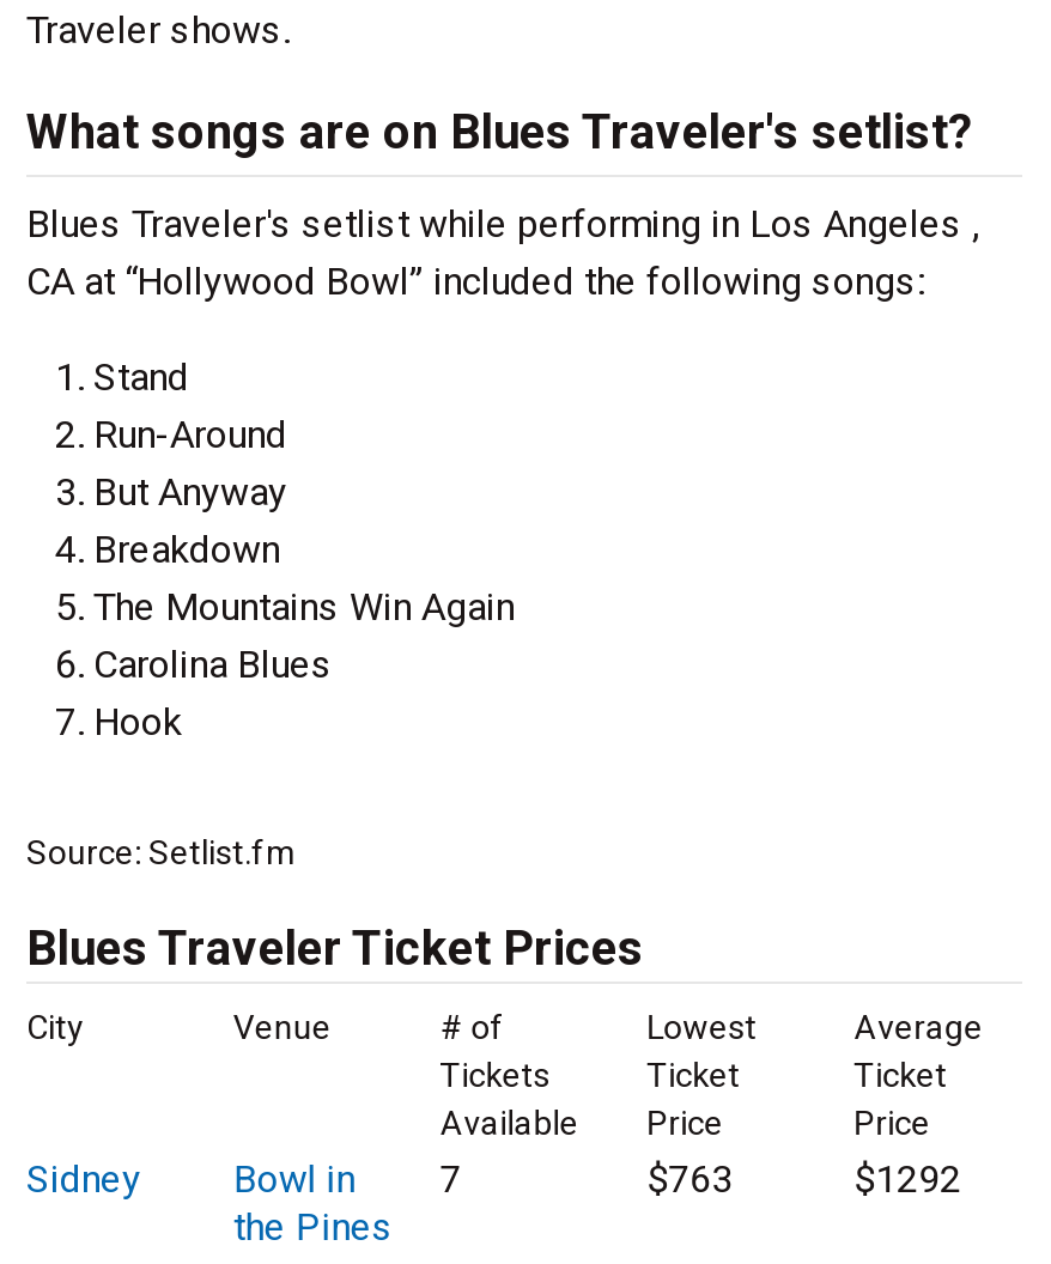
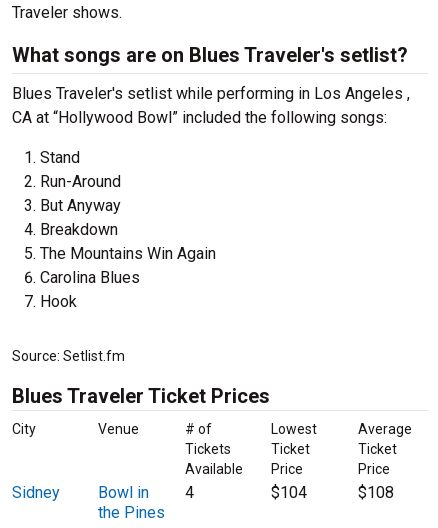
[233,1156,462,1202] Bowl in 7 -> [98,483,194,502] Bowl in 4
[647,1156,733,1202] $763 -> [271,483,307,502] $104
[854,1156,961,1202] $1292 -> [358,483,394,502] $108

